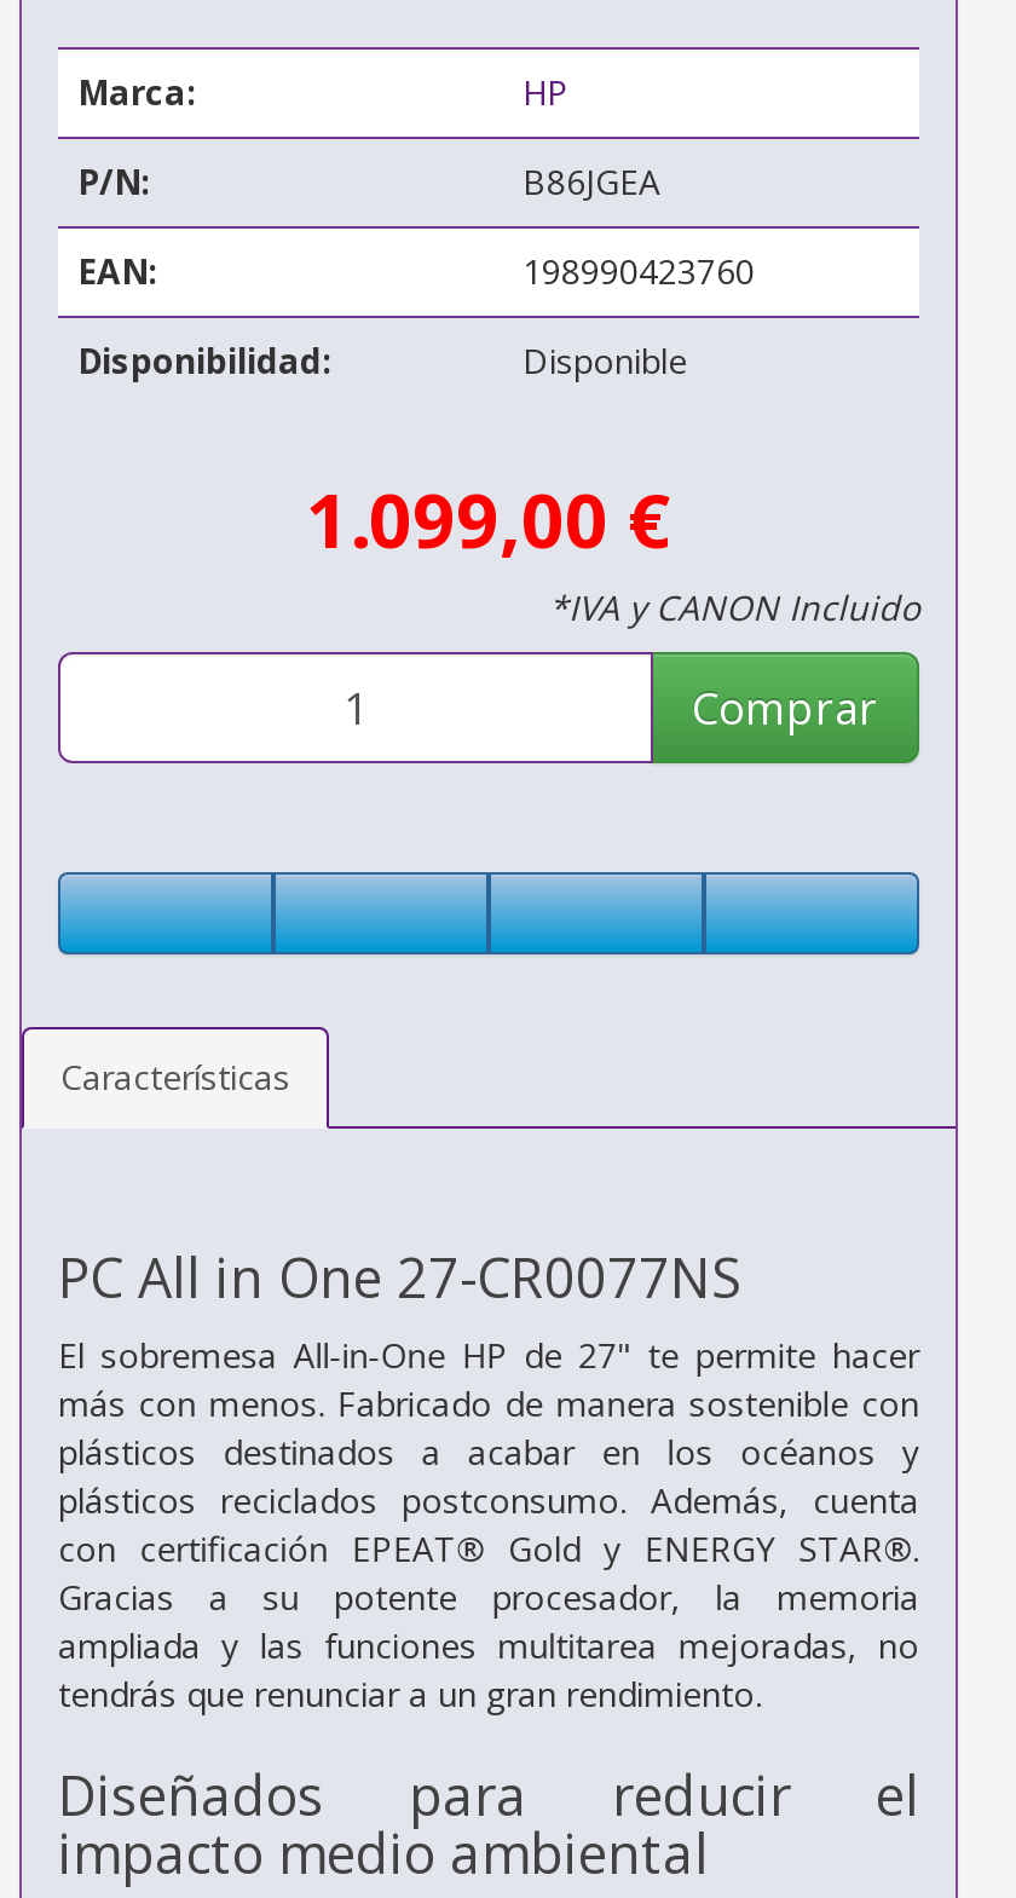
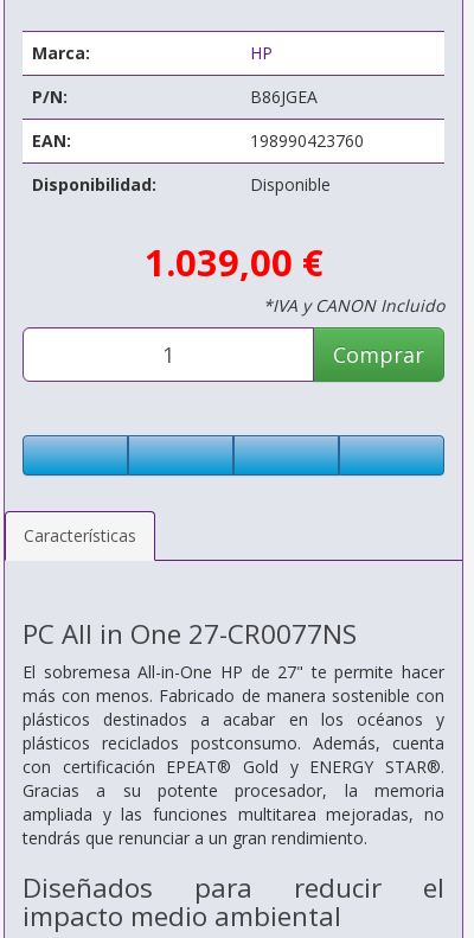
[306,467,671,569] 1.099,00 € -> [144,237,323,287] 1.039,00 €

